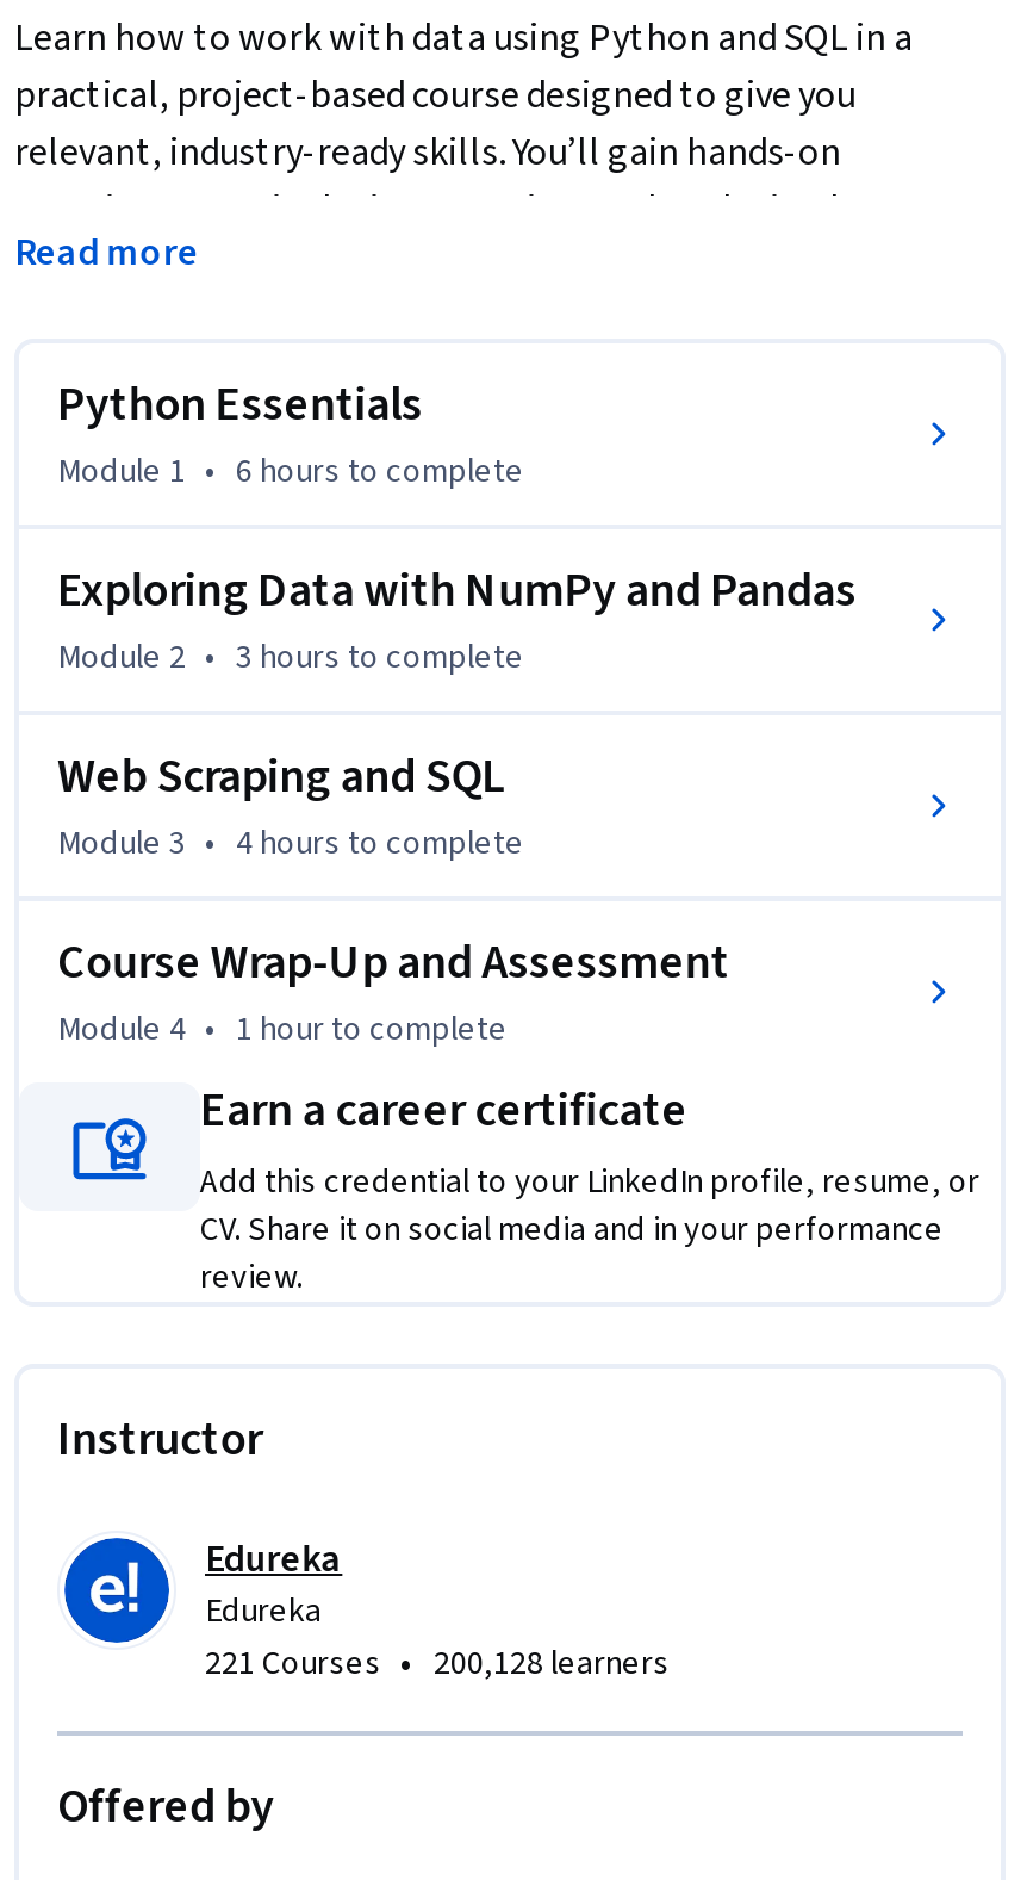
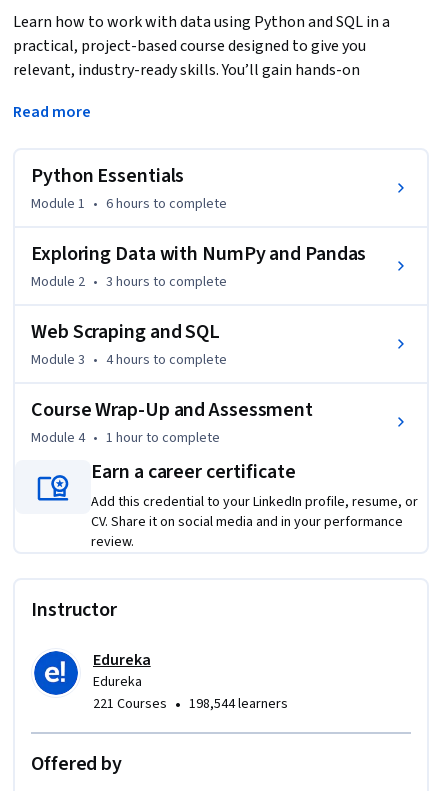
[205,1638,670,1691] 221 Courses • 200,128 learners -> [93,693,288,715] 221 Courses • 198,544 learners

